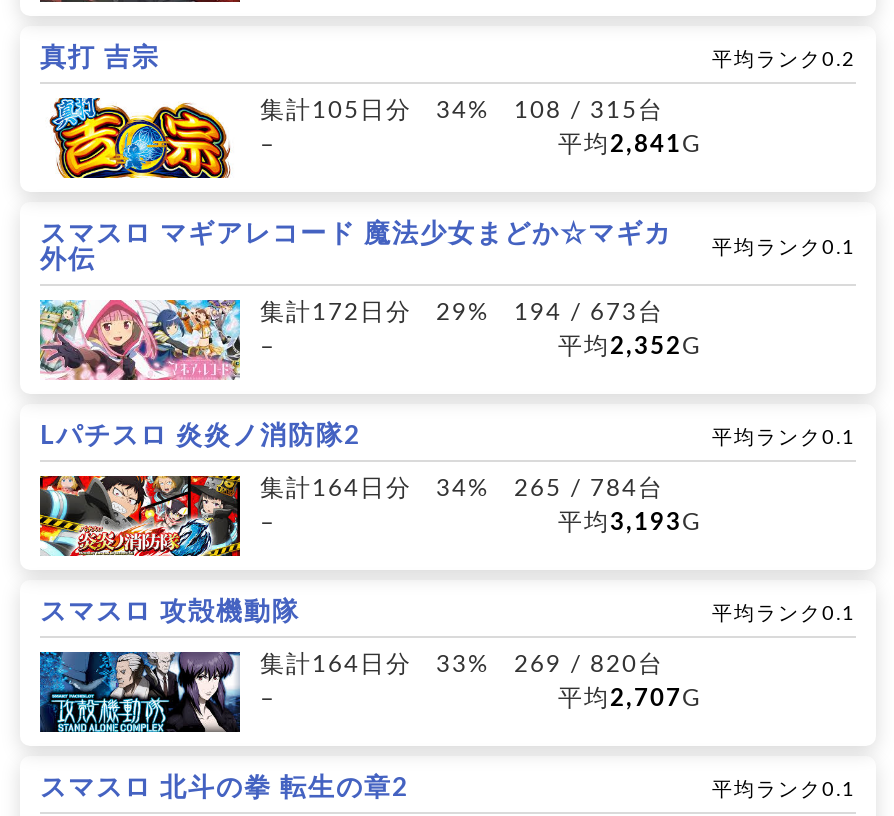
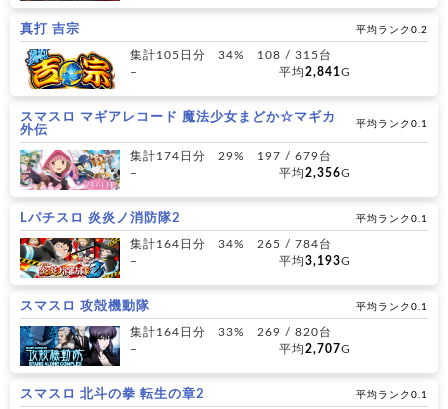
[260,300,664,324] 集計172日分29% 194 / 673台 -> [130,150,332,162] 集計174日分29% 197 / 679台
[558,334,702,358] 平均2,352G -> [279,167,351,179] 平均2,356G

